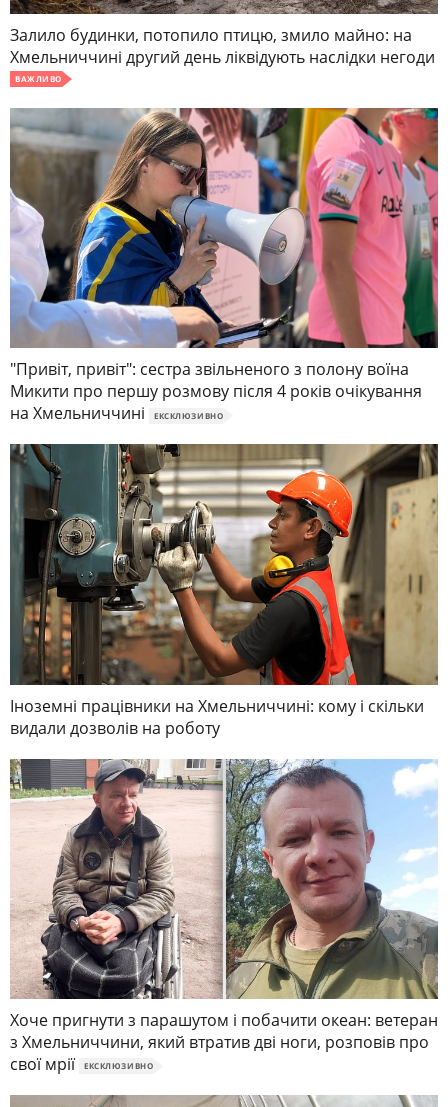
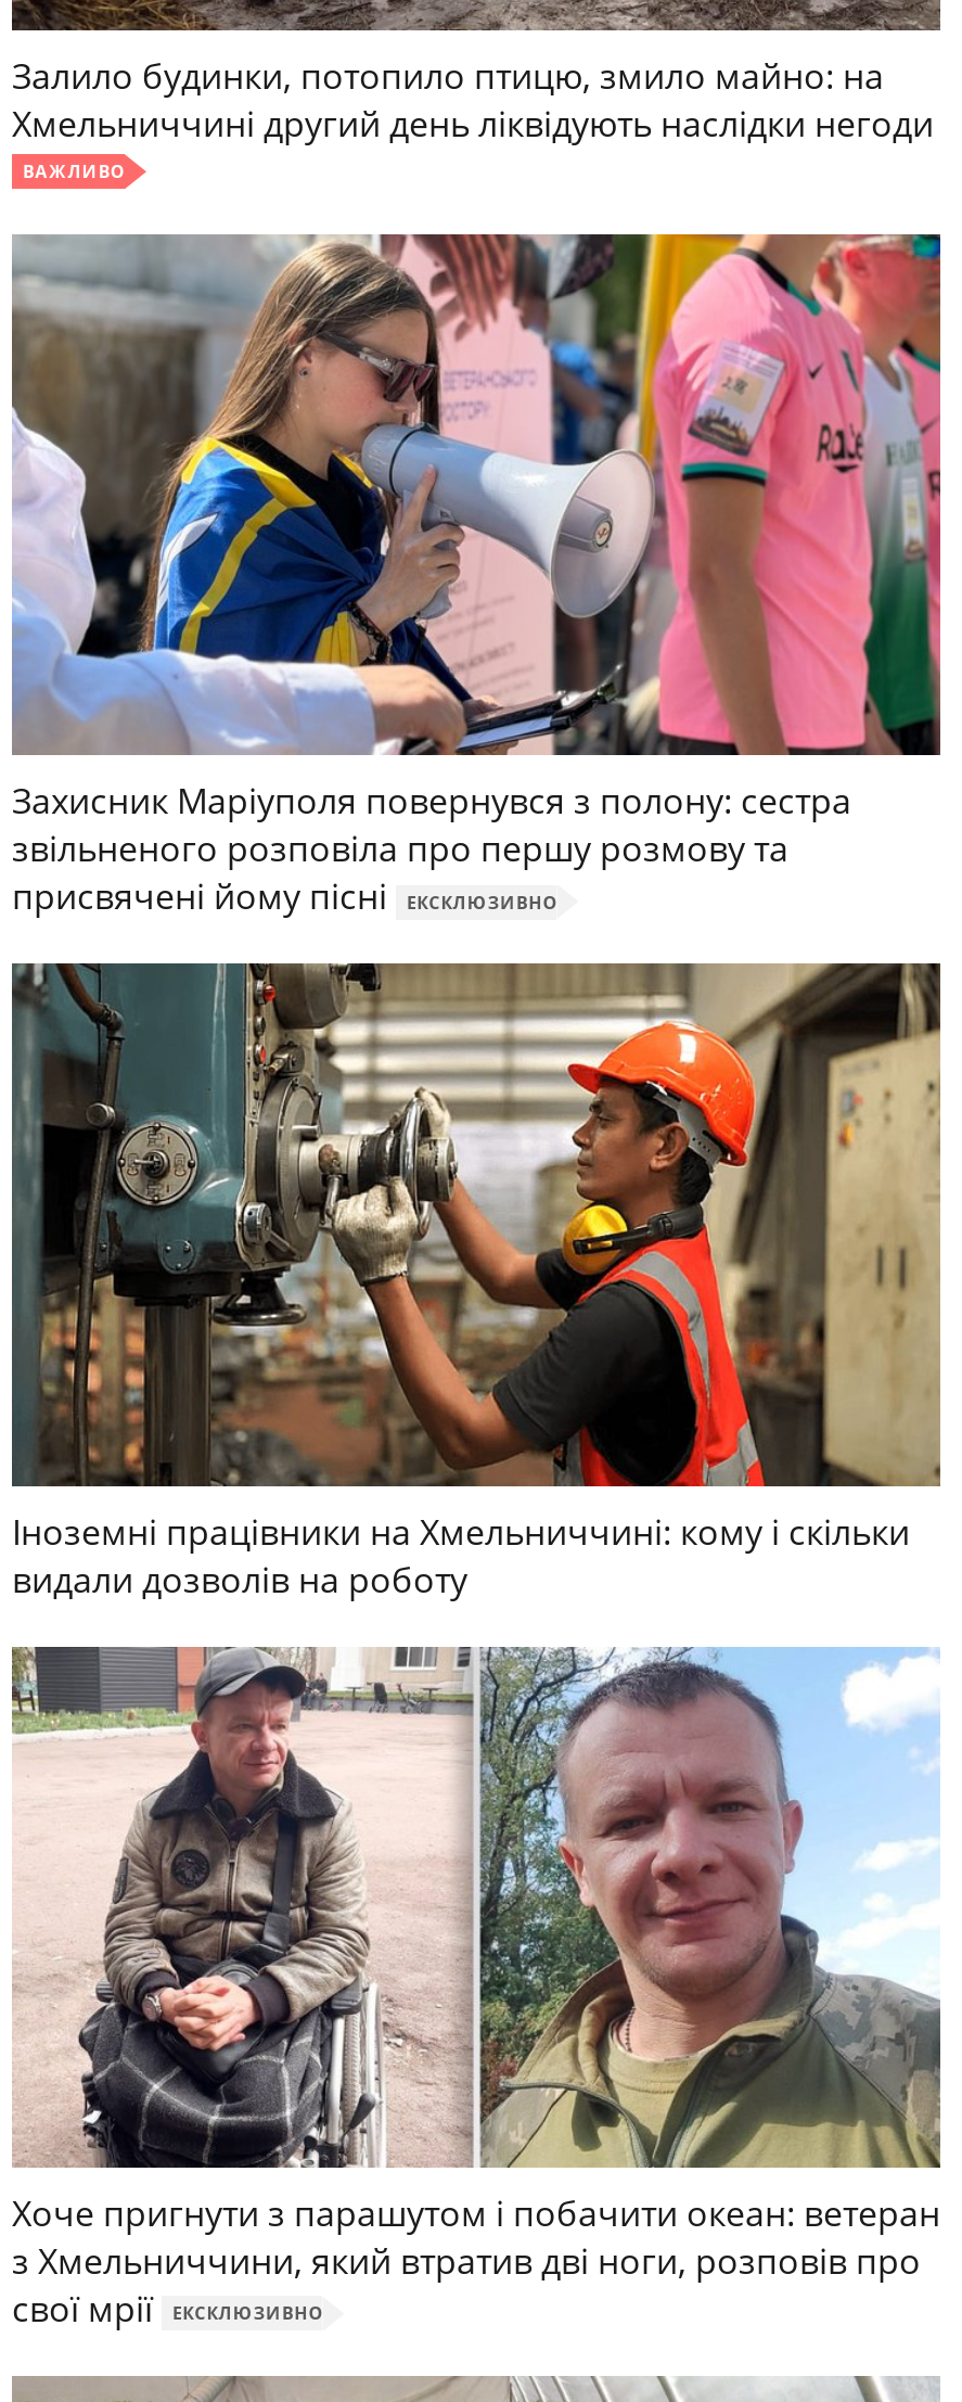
[10,358,422,424] "Привіт, привіт": сестра звільненого з полону воїна | Микити про першу розмову після 4 років очікування | на Хмельниччині -> [12,777,851,921] Захисник Маріуполя повернувся з полону: сестра | звільненого розповіла про першу розмову та | присвячені йому пісні

